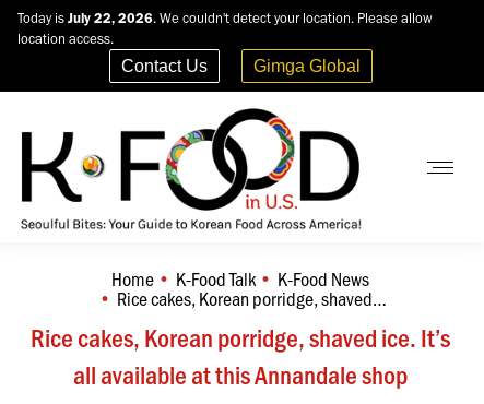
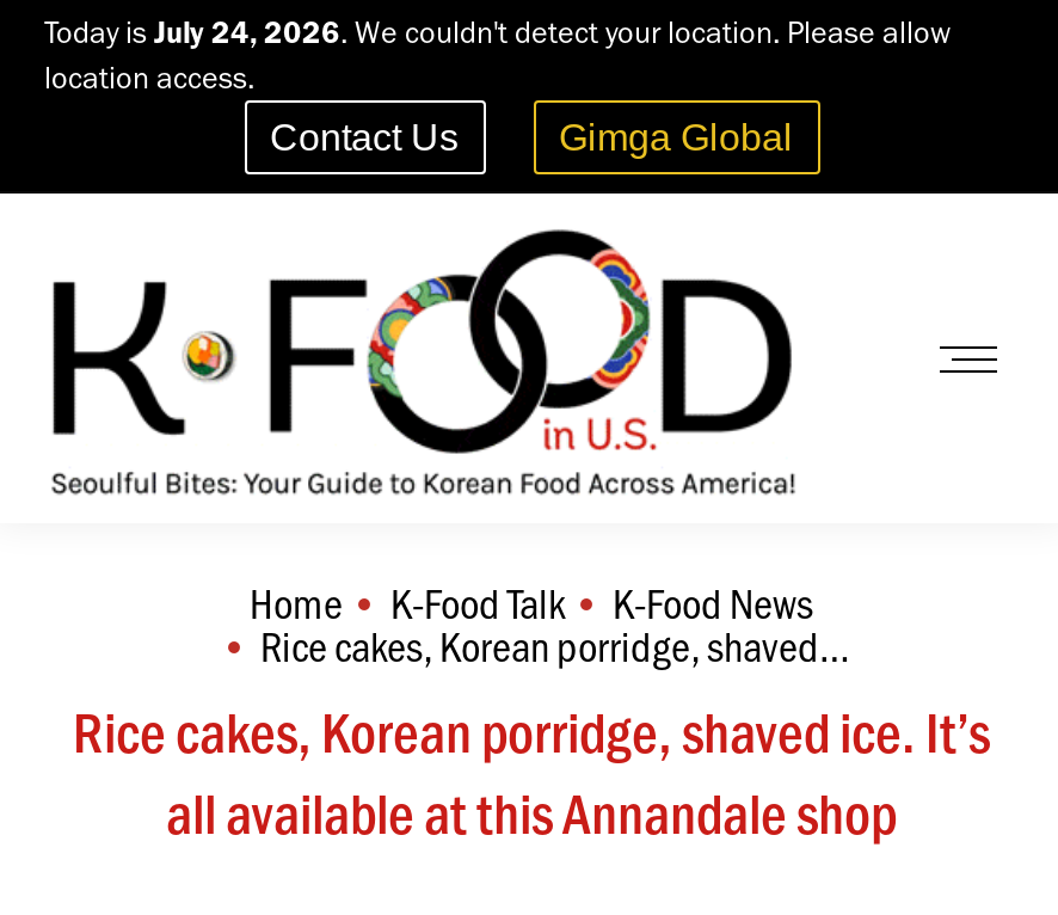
[17,10,433,26] Today is July 22, 2026. We couldn't detect your location. Please allow -> [44,14,952,50] Today is July 24, 2026. We couldn't detect your location. Please allow

